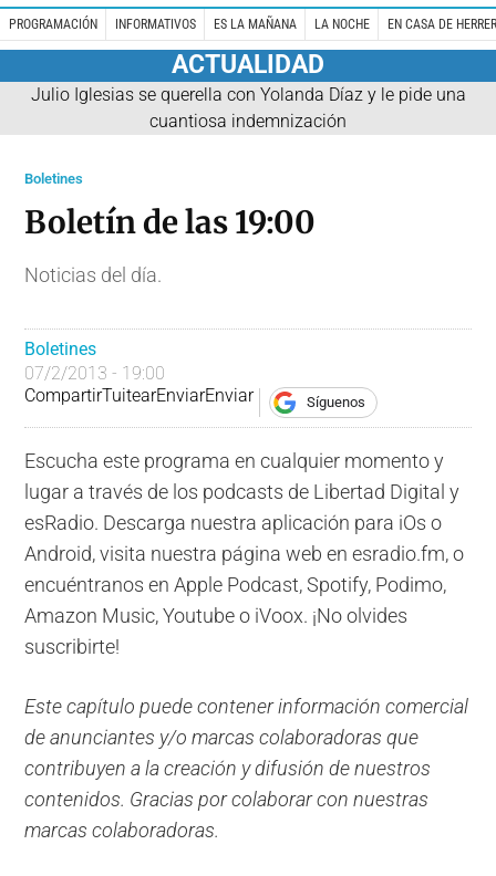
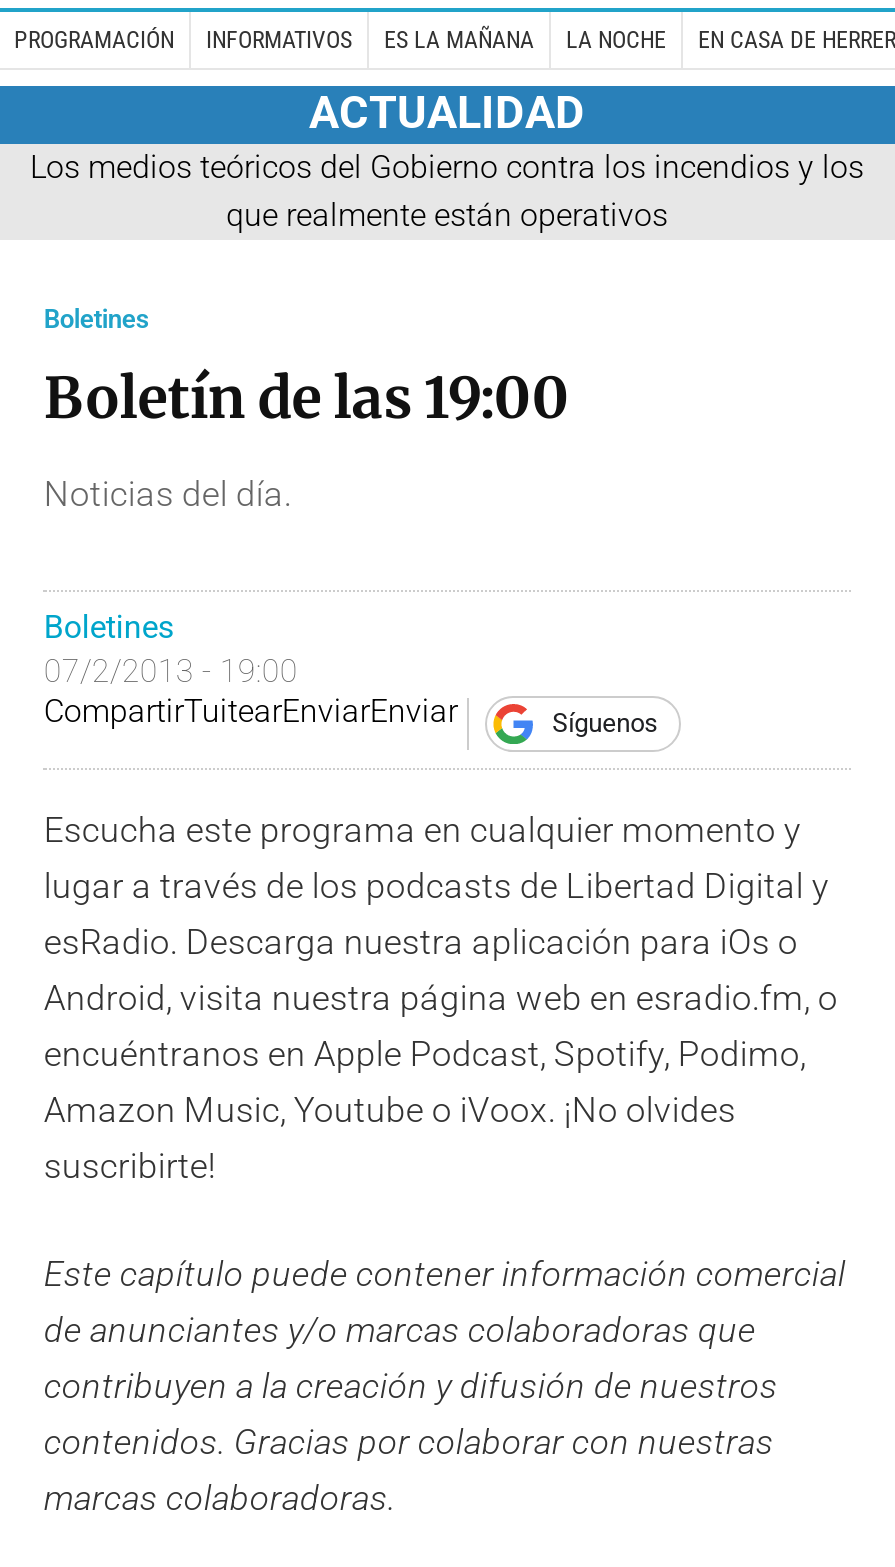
[30,84,466,131] Julio Iglesias se querella con Yolanda Díaz y le pide una | cuantiosa indemnización -> [30,147,864,233] Los medios teóricos del Gobierno contra los incendios y los | que realmente están operativos

